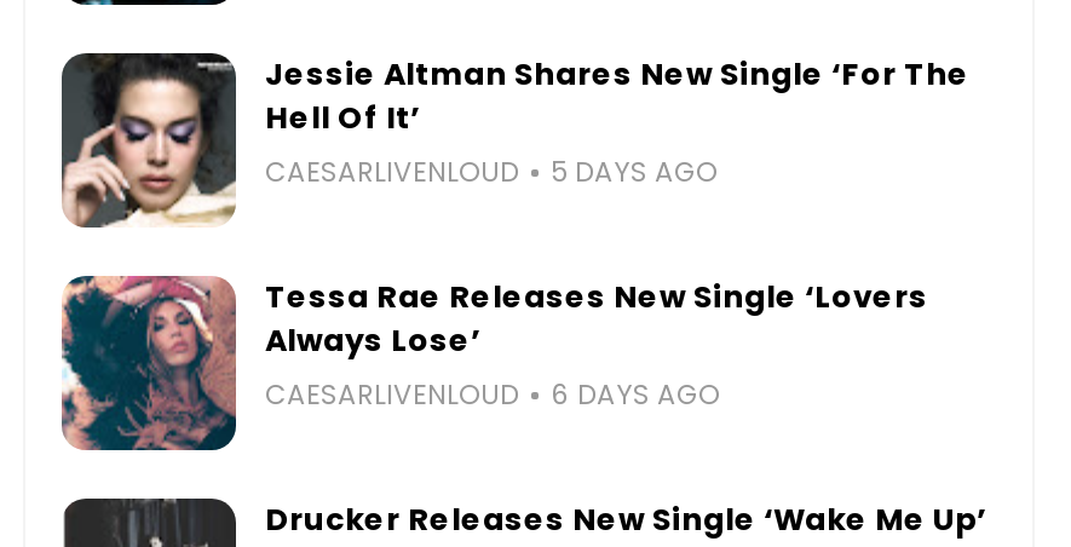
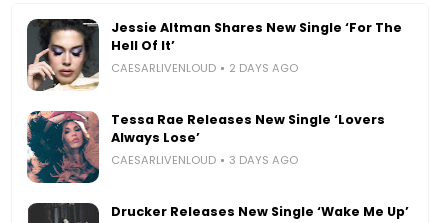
[265,152,718,190] CAESARLIVENLOUD 5 DAYS AGO -> [111,60,298,76] CAESARLIVENLOUD 2 DAYS AGO
[265,374,720,413] CAESARLIVENLOUD 6 DAYS AGO -> [111,152,298,168] CAESARLIVENLOUD 3 DAYS AGO

